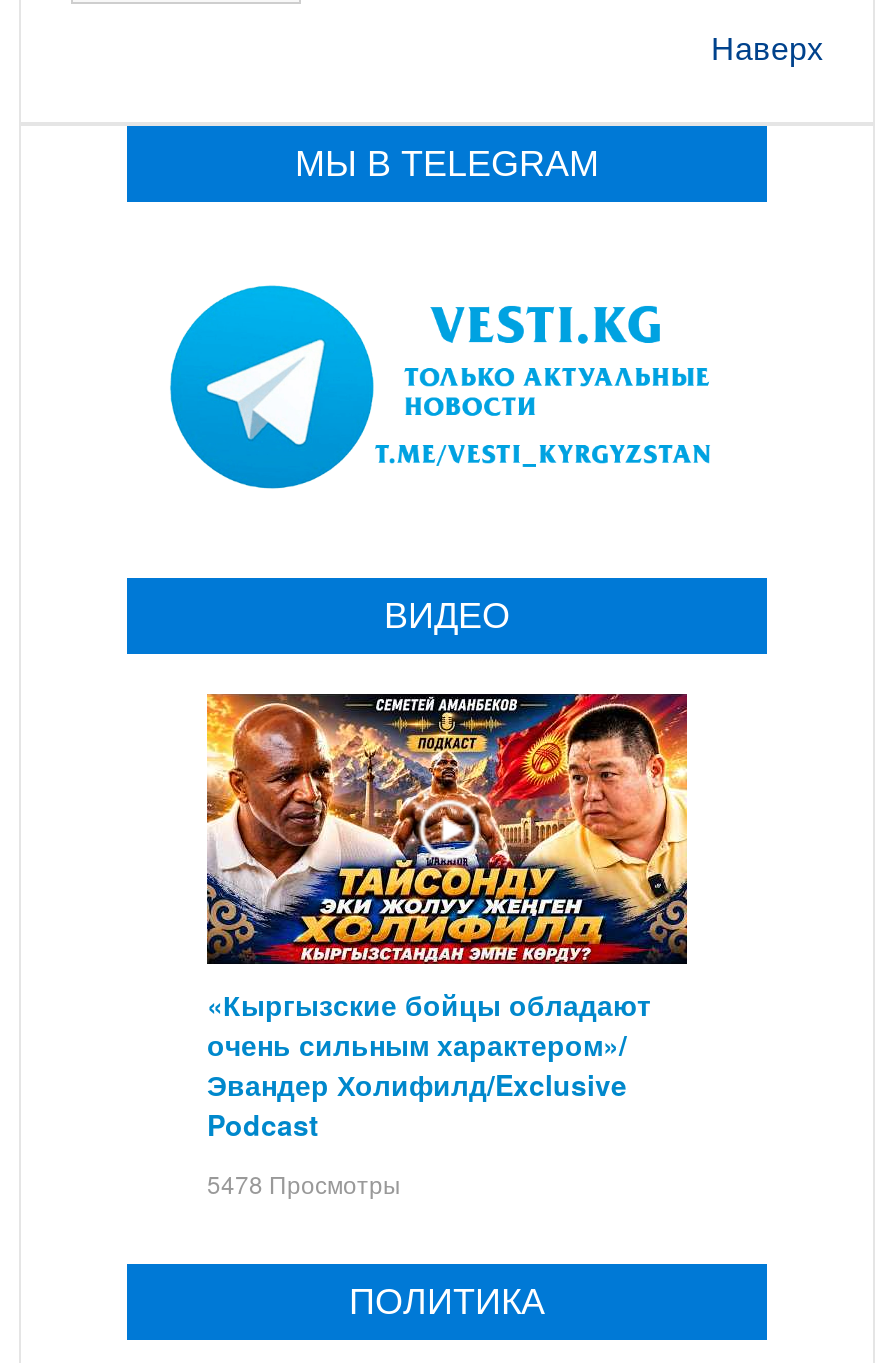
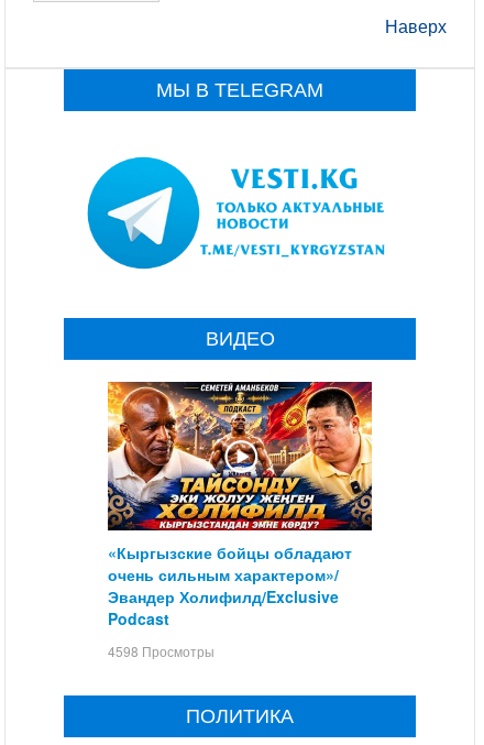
[207,1166,401,1200] 5478 Просмотры -> [108,641,215,660] 4598 Просмотры

